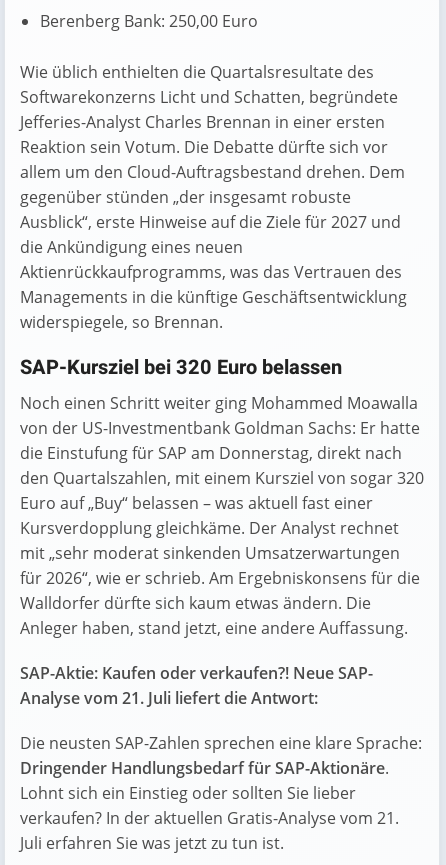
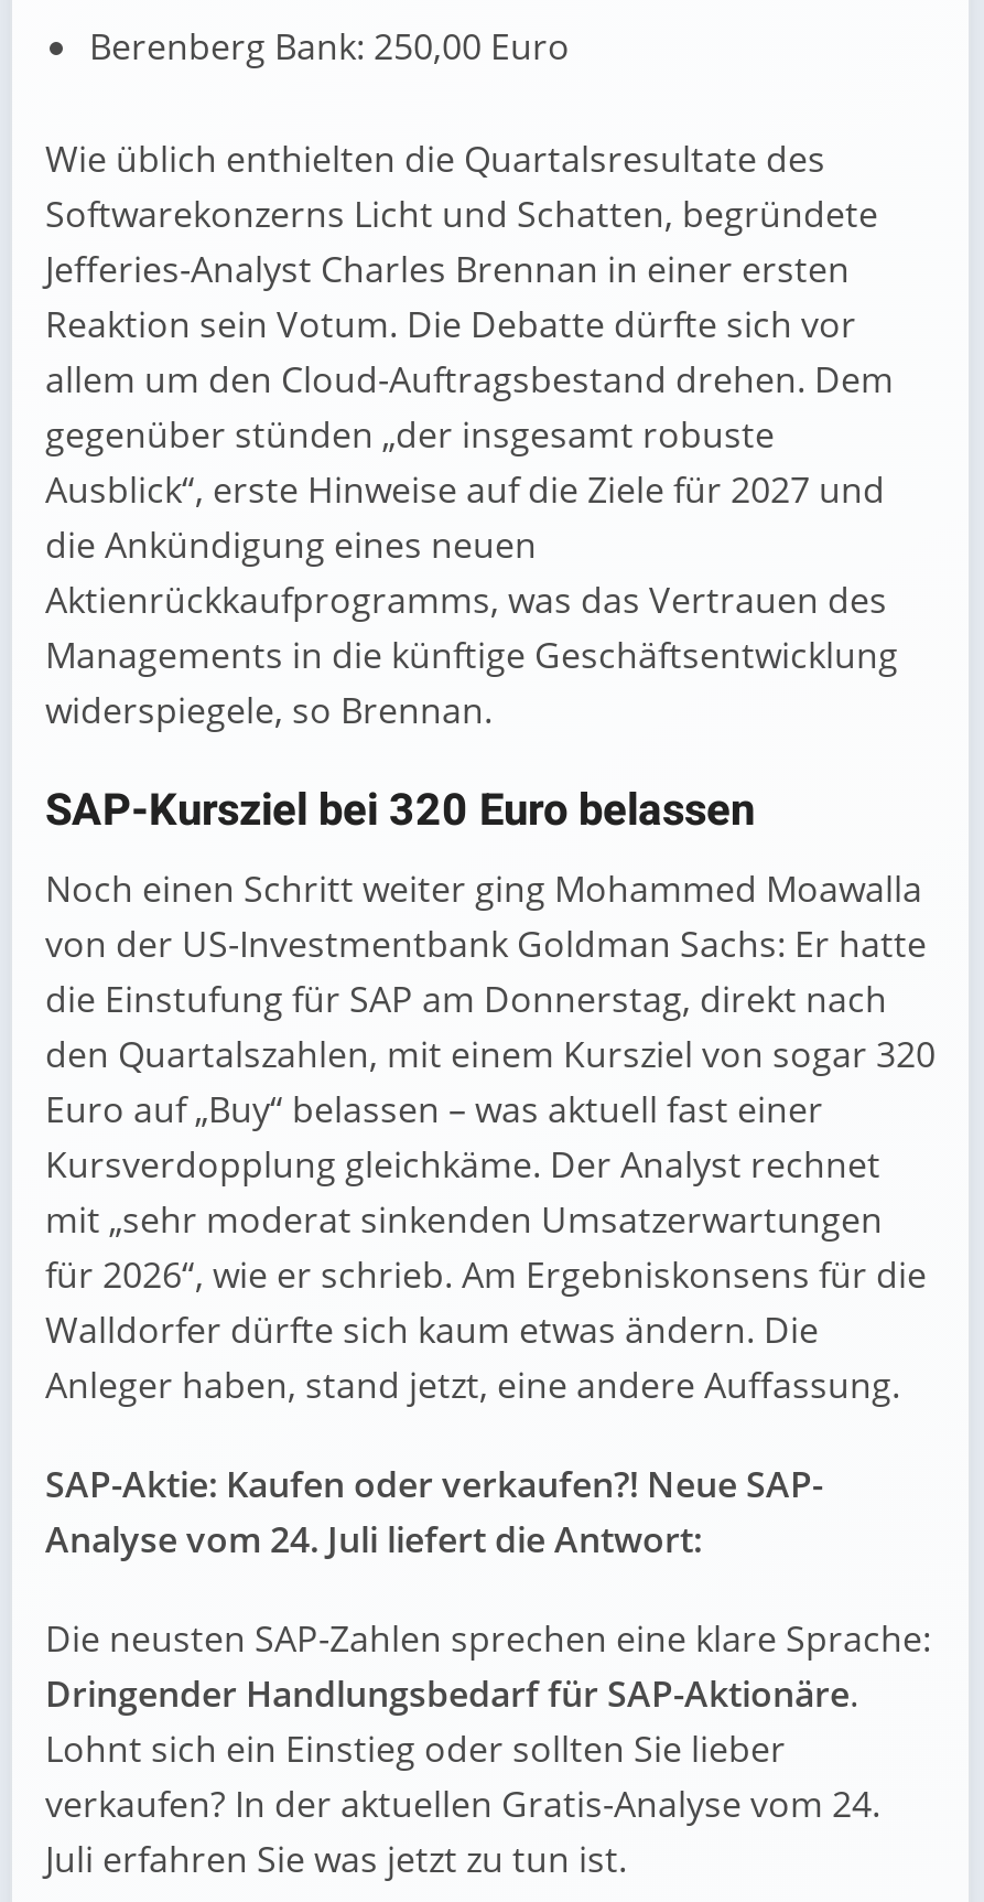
[20,687,318,709] Analyse vom 21. Juli liefert die Antwort: -> [45,1514,702,1563] Analyse vom 24. Juli liefert die Antwort:
[20,807,399,829] verkaufen? In der aktuellen Gratis-Analyse vom 21. -> [45,1779,880,1827] verkaufen? In der aktuellen Gratis-Analyse vom 24.

